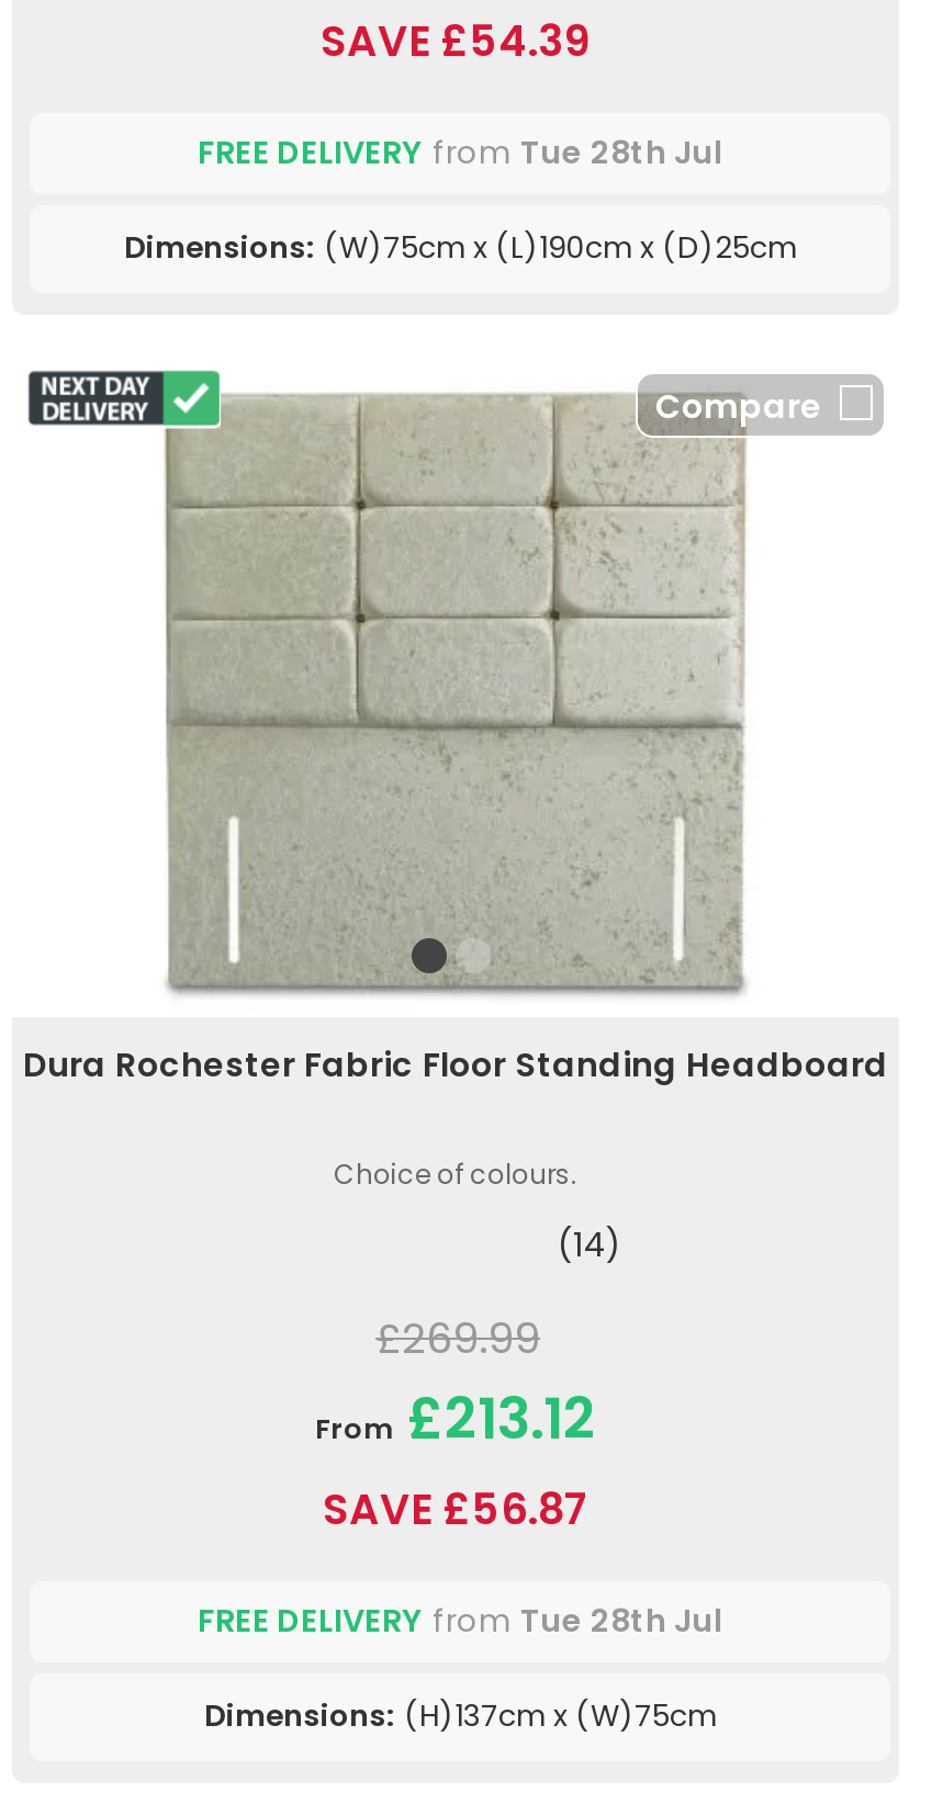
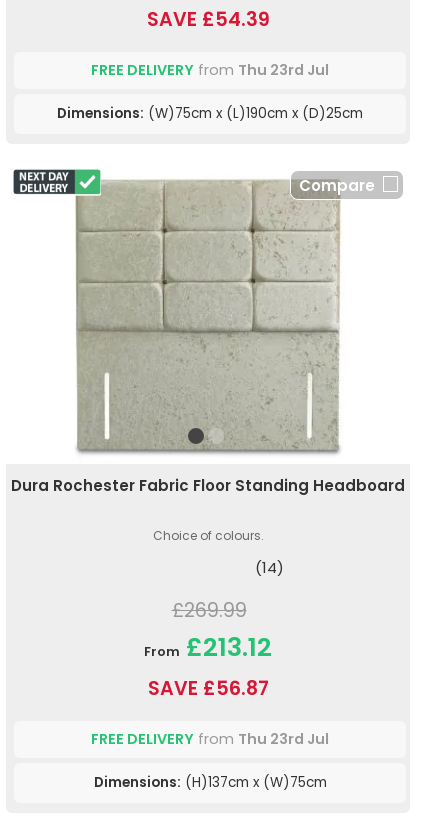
[198,129,722,173] FREE DELIVERY from Tue 28th Jul -> [91,59,329,79] FREE DELIVERY from Thu 23rd Jul
[198,1598,722,1642] FREE DELIVERY from Tue 28th Jul -> [91,728,329,748] FREE DELIVERY from Thu 23rd Jul

